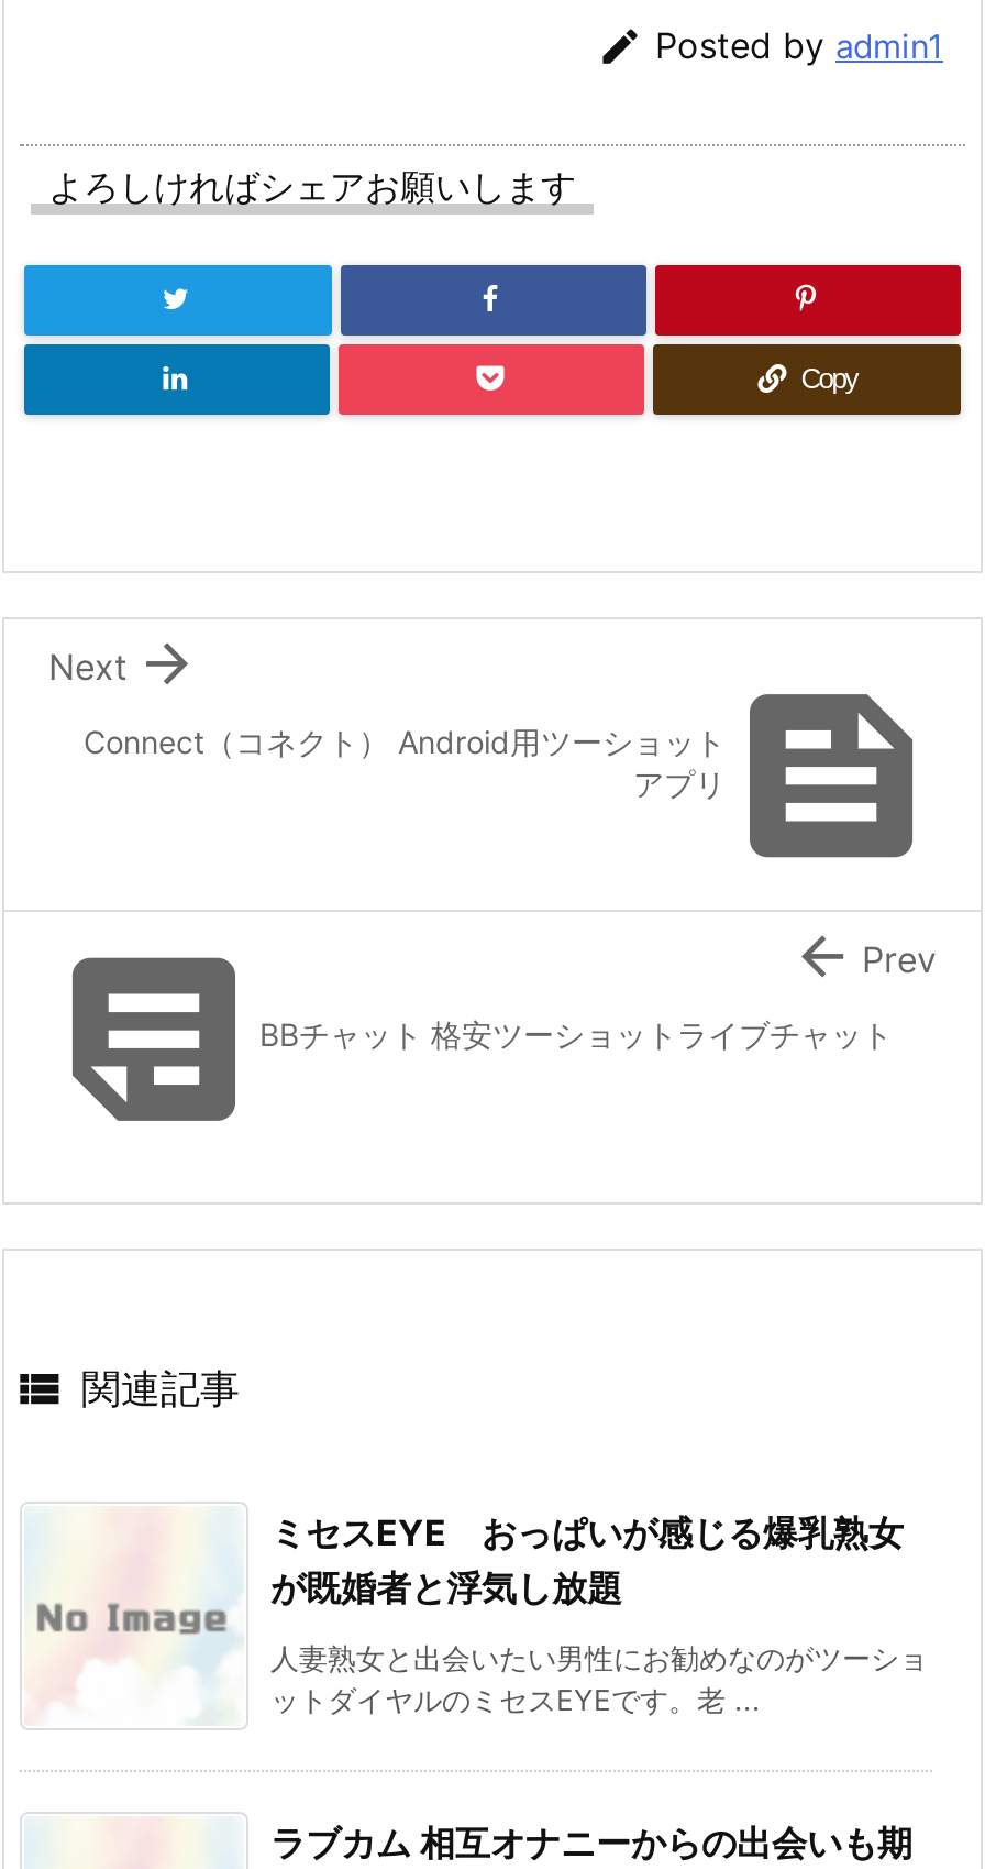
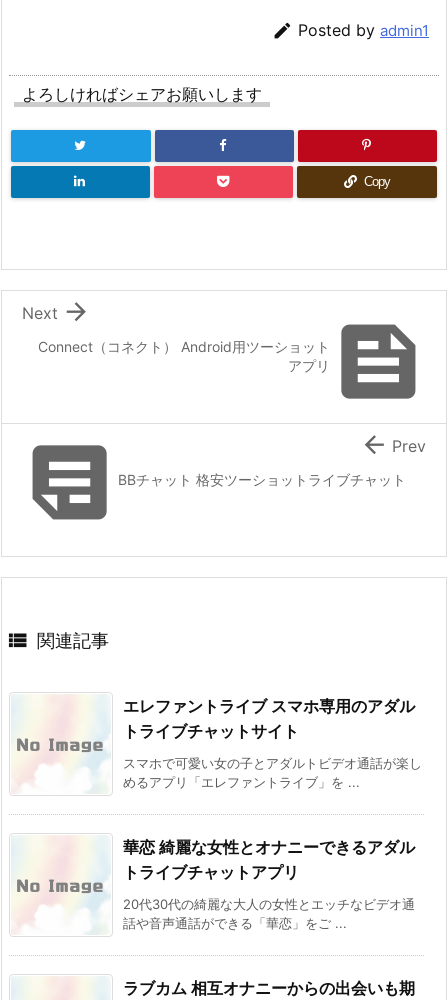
[270,1510,928,1716] ミセスEYE おっぱいが感じる爆乳熟女 | が既婚者と浮気し放題 | 人妻熟女と出会いたい男性にお勧めなのがツーショ | ットダイヤルのミセスEYEです。老 ... -> [123,696,422,931] エレファントライブ スマホ専用のアダル | トライブチャットサイト | スマホで可愛い女の子とアダルトビデオ通話が楽し | めるアプリ「エレファントライブ」を ... | 華恋 綺麗な女性とオナニーできるアダル | トライブチャットアプリ | 20代30代の綺麗な大人の女性とエッチなビデオ通 | 話や音声通話ができる「華恋」をご ...

